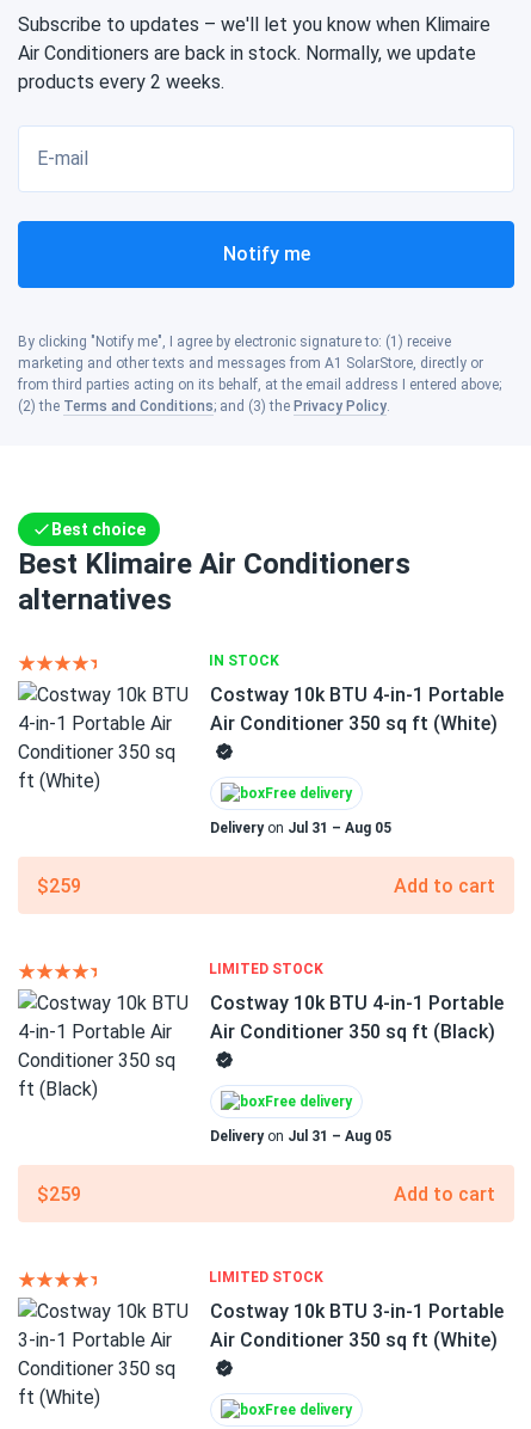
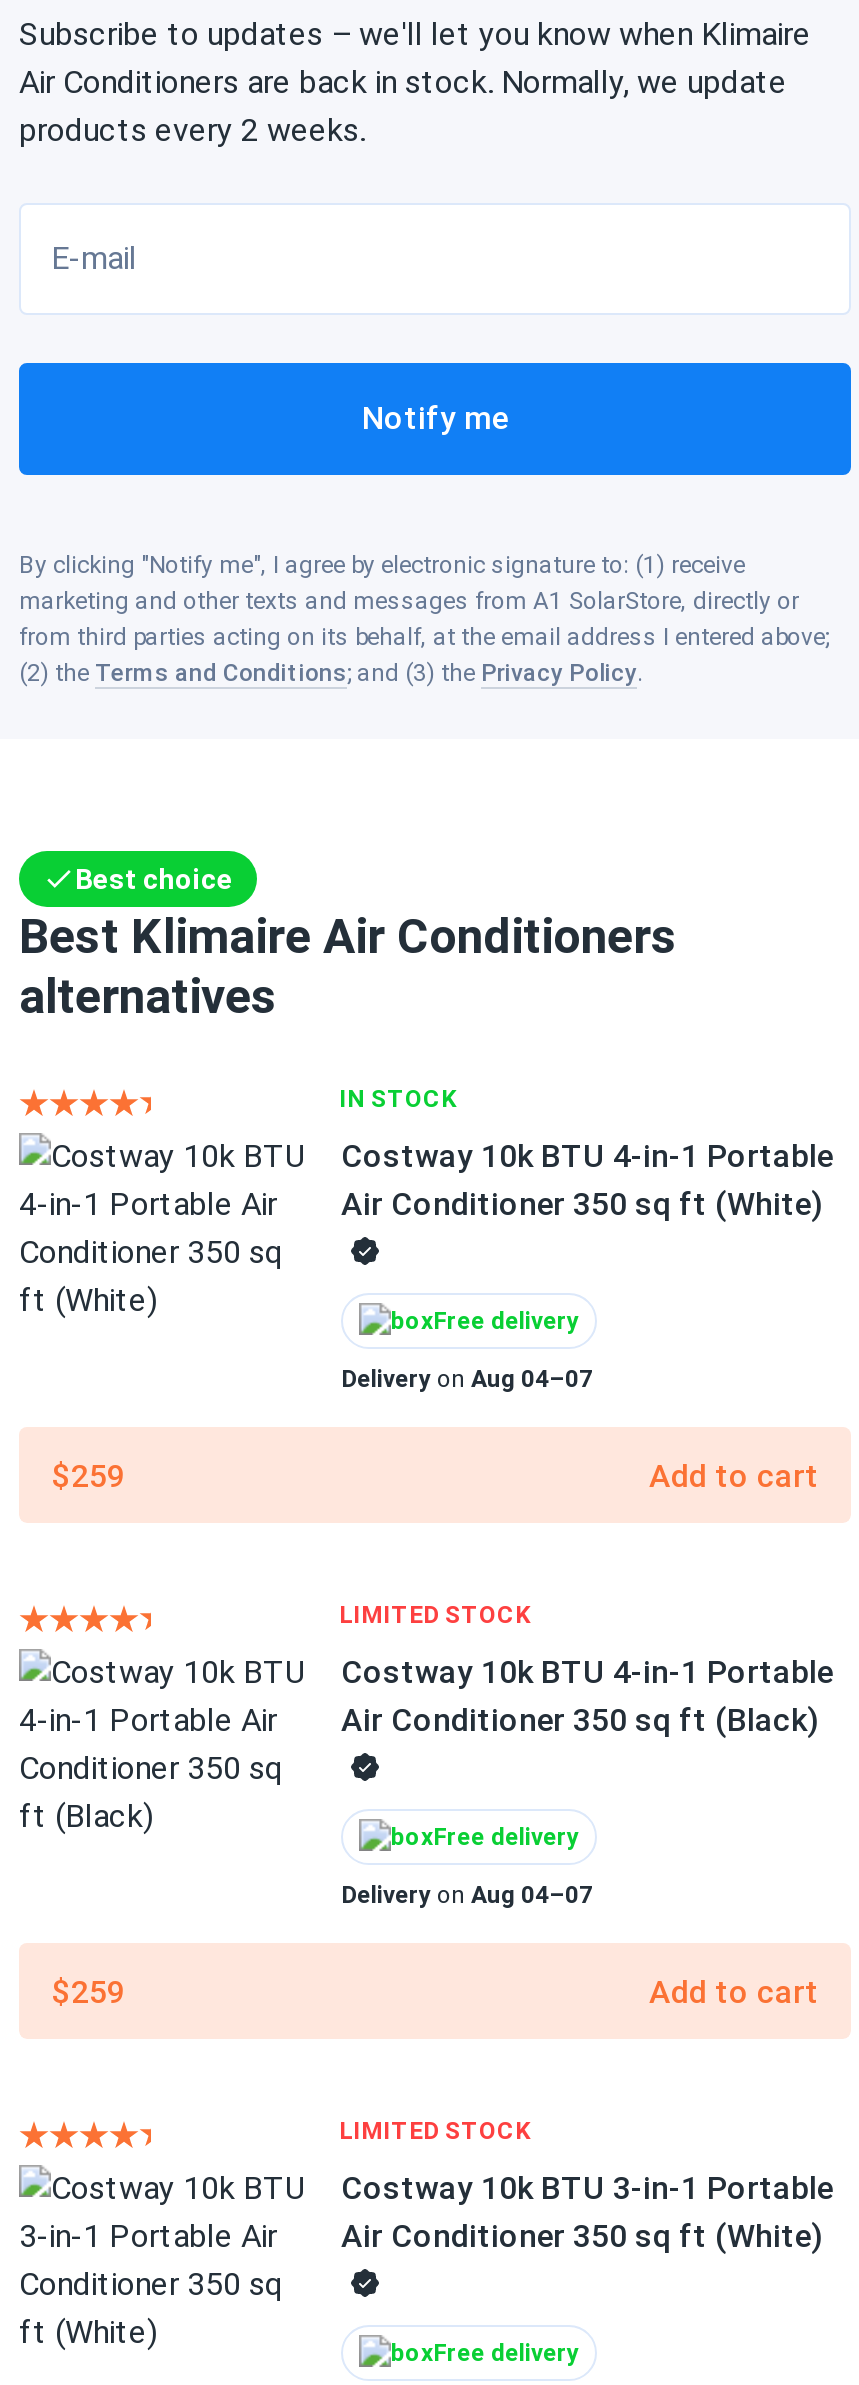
[210,820,391,836] Delivery on Jul 31 – Aug 05 -> [341,1365,593,1393] Delivery on Aug 04–07
[210,1128,391,1145] Delivery on Jul 31 – Aug 05 -> [341,1881,593,1909] Delivery on Aug 04–07

